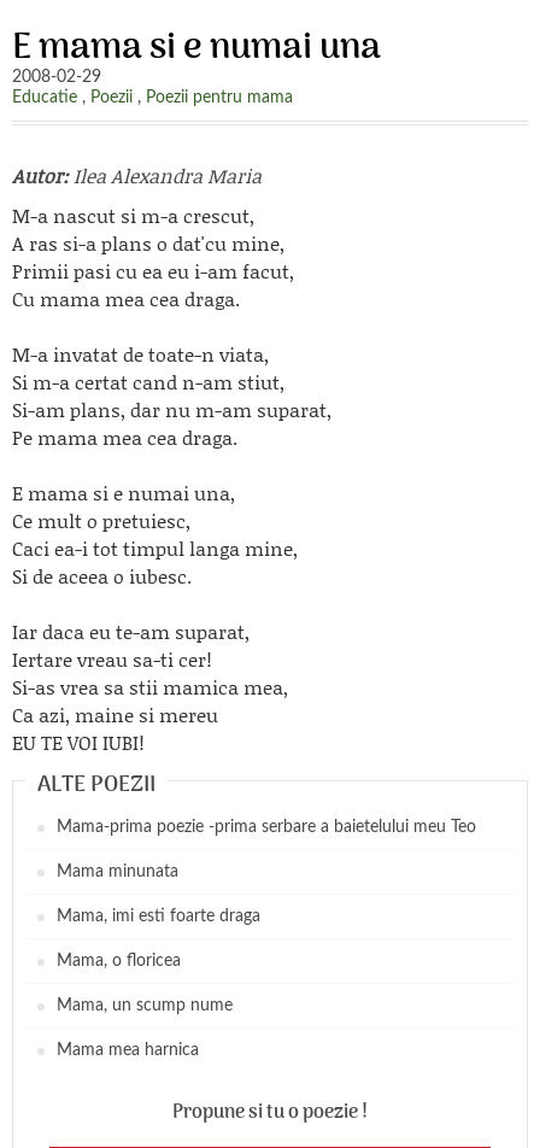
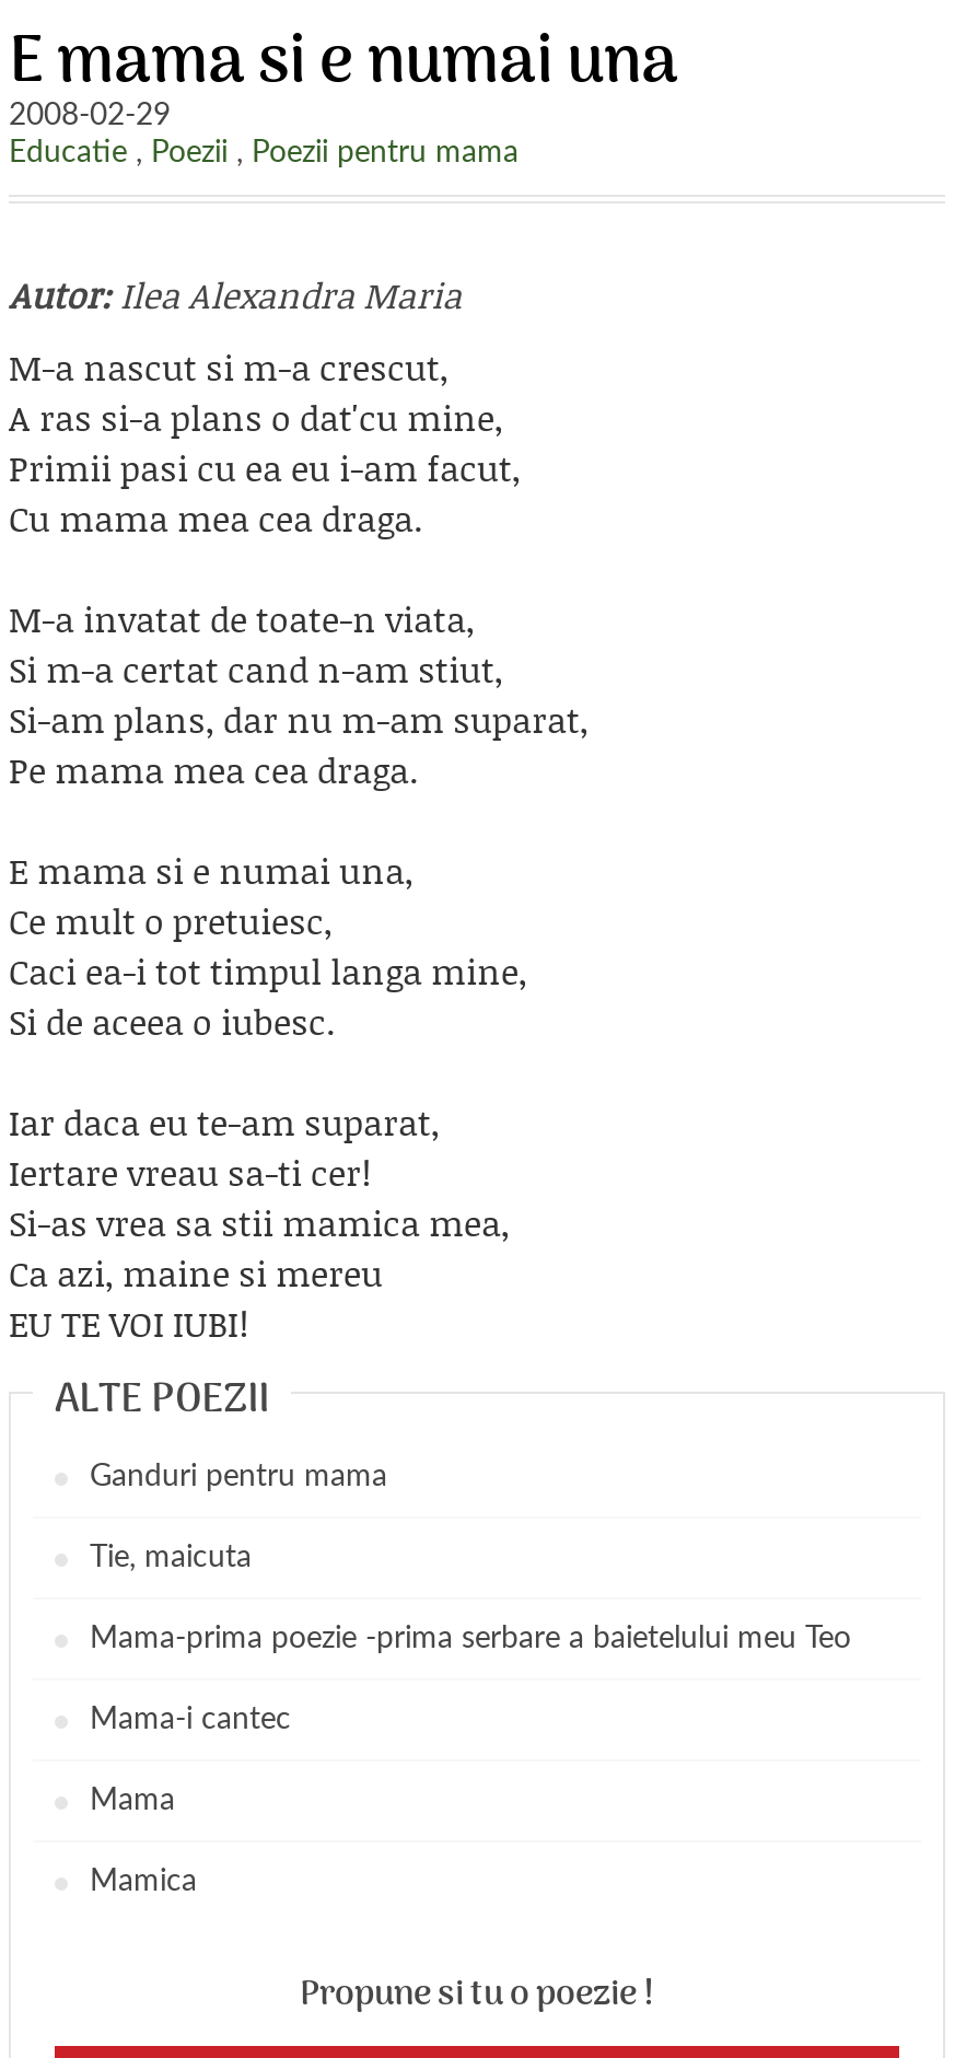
none -> [90,1462,387,1573] Ganduri pentru mama | Tie, maicuta
moved [57,819,476,836] -> [90,1624,851,1654]: Mama-prima poezie -prima serbare a baietelului meu Teo
[57,863,260,1059] Mama minunata | Mama, imi esti foarte draga | Mama, o floricea | Mama, un scump nume | Mama mea harnica -> [90,1705,291,1897] Mama-i cantec | Mama | Mamica

